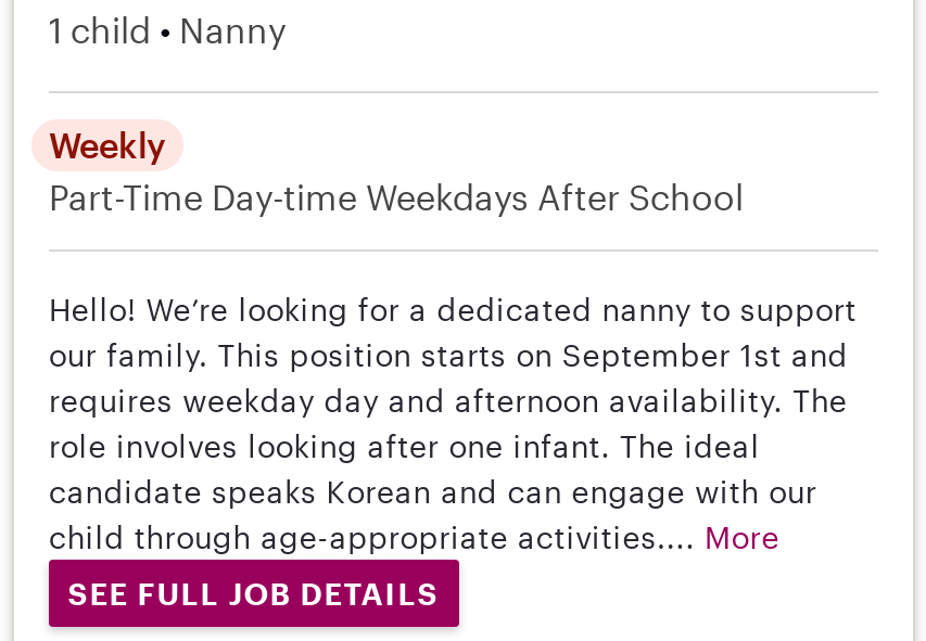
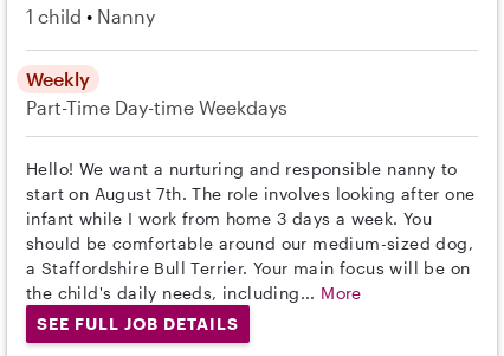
[49,176,744,217] Part-Time Day-time Weekdays After School -> [26,96,287,118] Part-Time Day-time Weekdays
[49,291,857,555] Hello! We’re looking for a dedicated nanny to support | our family. This position starts on September 1st and | requires weekday day and afternoon availability. The | role involves looking after one infant. The ideal | candidate speaks Korean and can engage with our | child through age-appropriate activities.... More -> [26,158,475,303] Hello! We want a nurturing and responsible nanny to | start on August 7th. The role involves looking after one | infant while I work from home 3 days a week. You | should be comfortable around our medium-sized dog, | a Staffordshire Bull Terrier. Your main focus will be on | the child's daily needs, including... More

